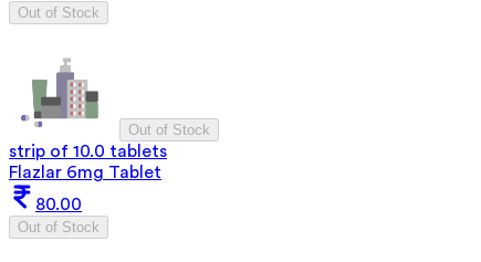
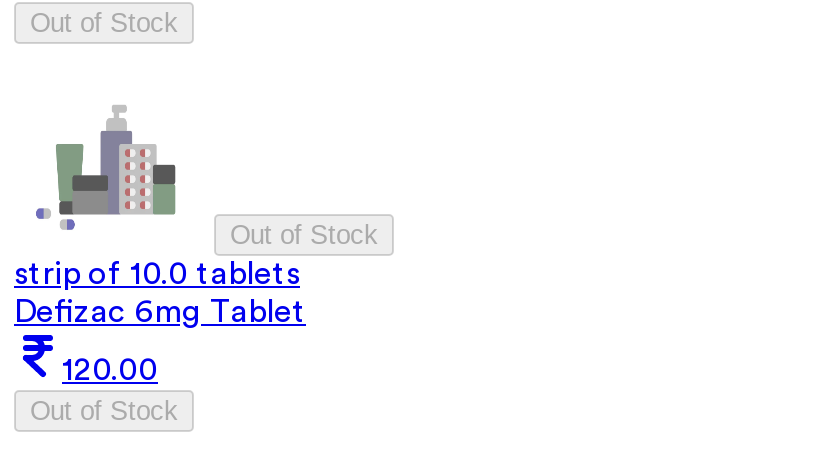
[9,164,161,181] Flazlar 6mg Tablet -> [14,296,306,328] Defizac 6mg Tablet
[35,196,82,213] 80.00 -> [62,354,158,386] 120.00

